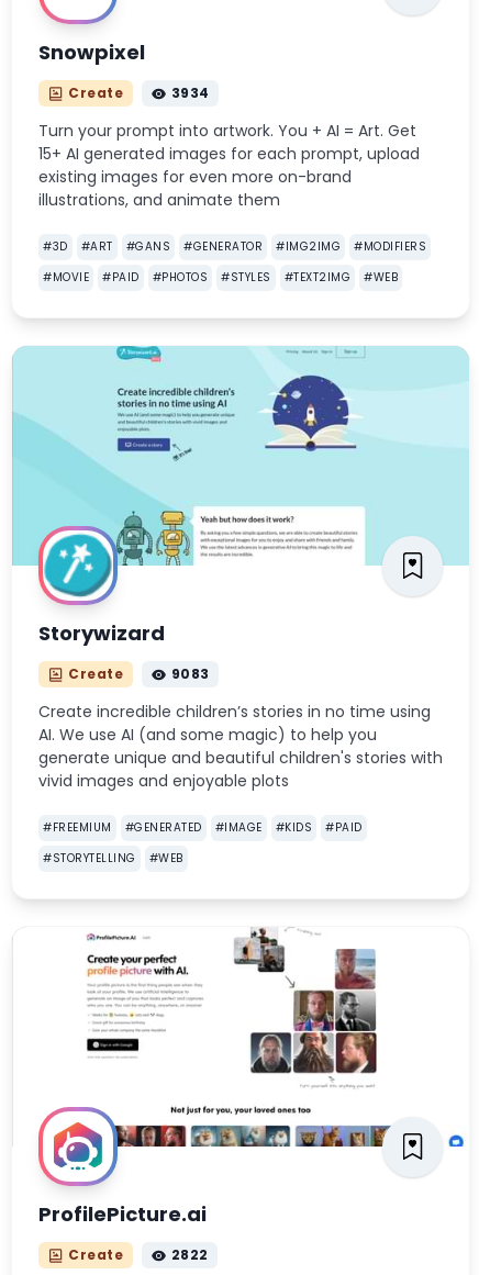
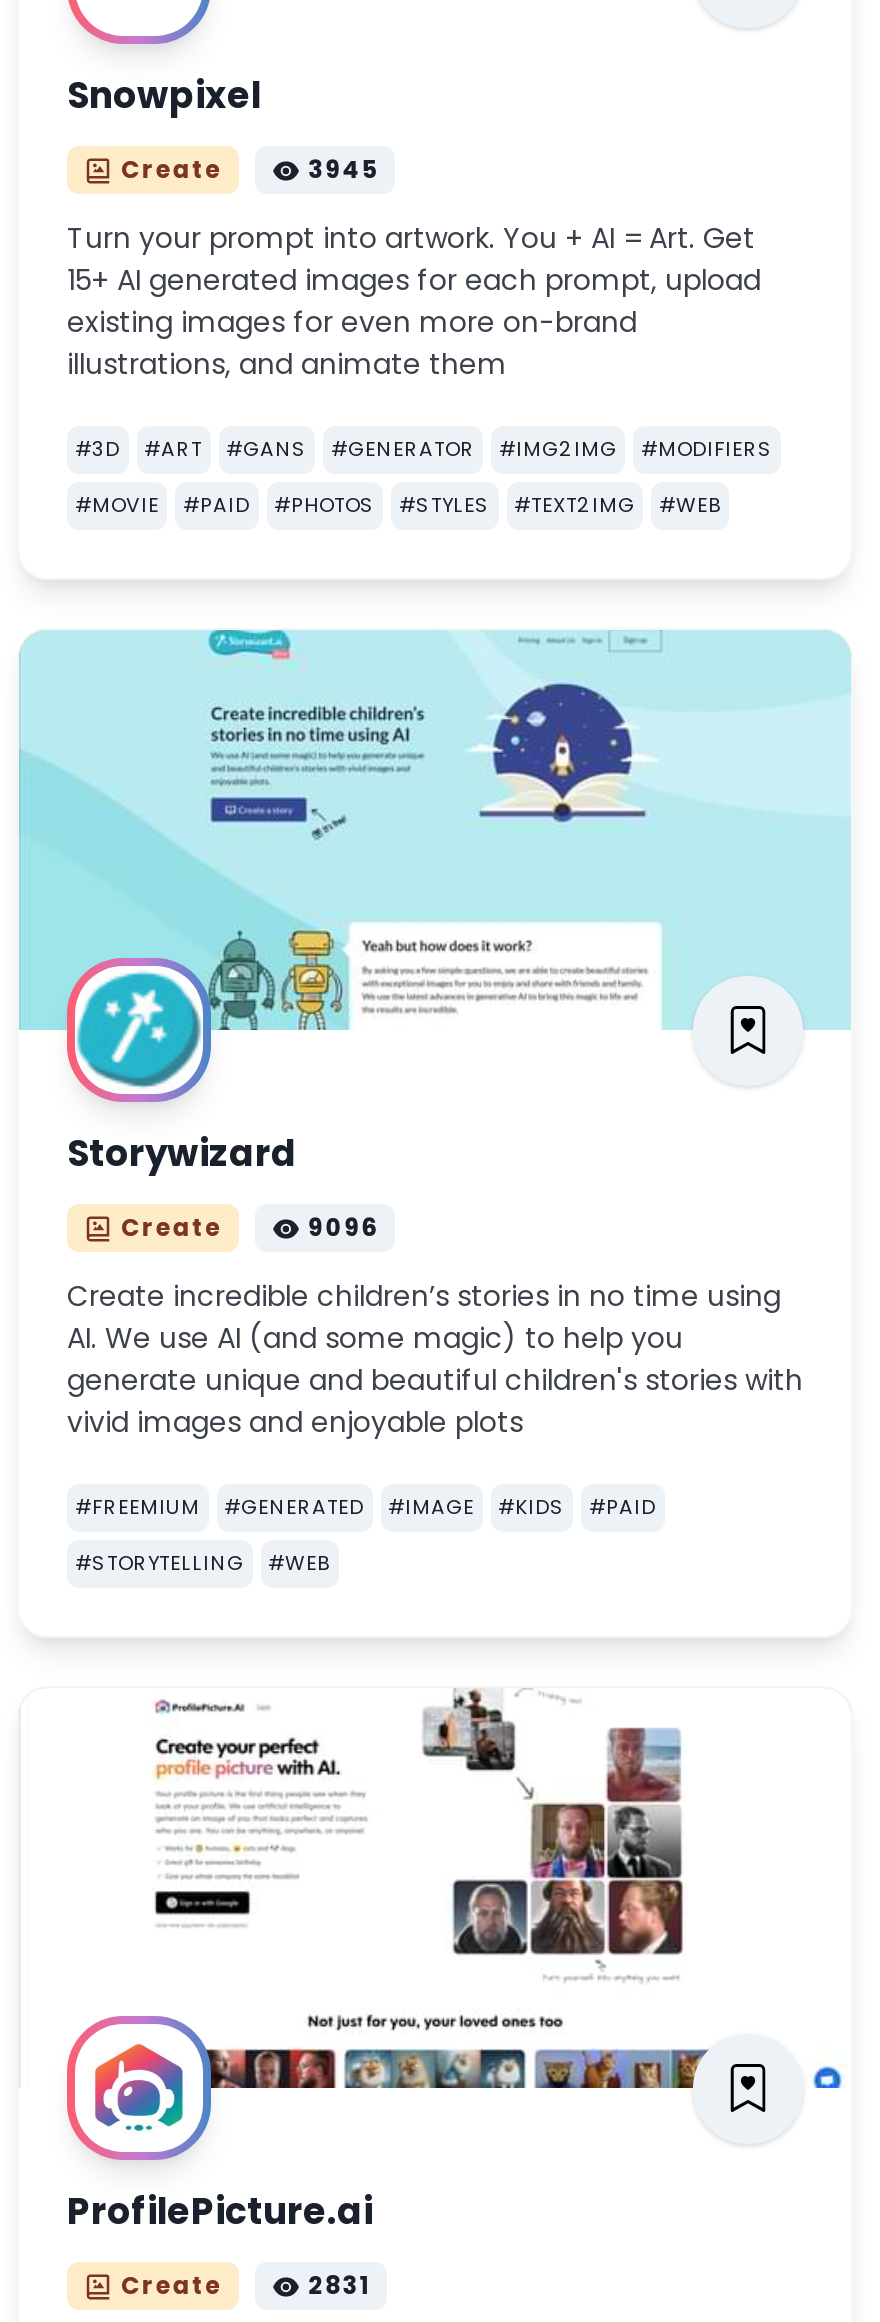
[171,83,210,102] 3934 -> [308,152,379,186] 3945
[171,664,210,683] 9083 -> [308,1210,379,1244] 9096
[171,1245,209,1264] 2822 -> [308,2268,371,2302] 2831

